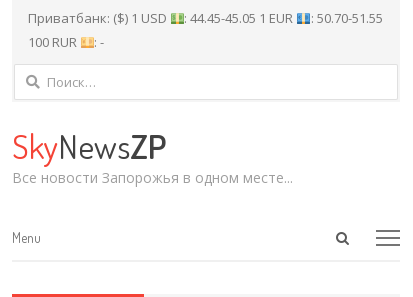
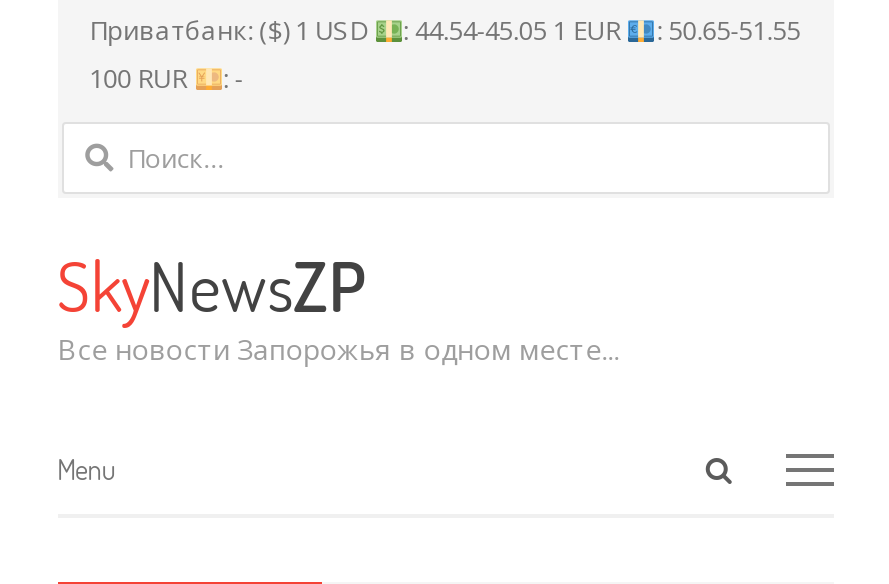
[184,9,296,27] : 44.45-45.05 1 EUR -> [403,12,627,48] : 44.54-45.05 1 EUR
[311,9,383,27] : 50.70-51.55 -> [656,12,800,48] : 50.65-51.55

